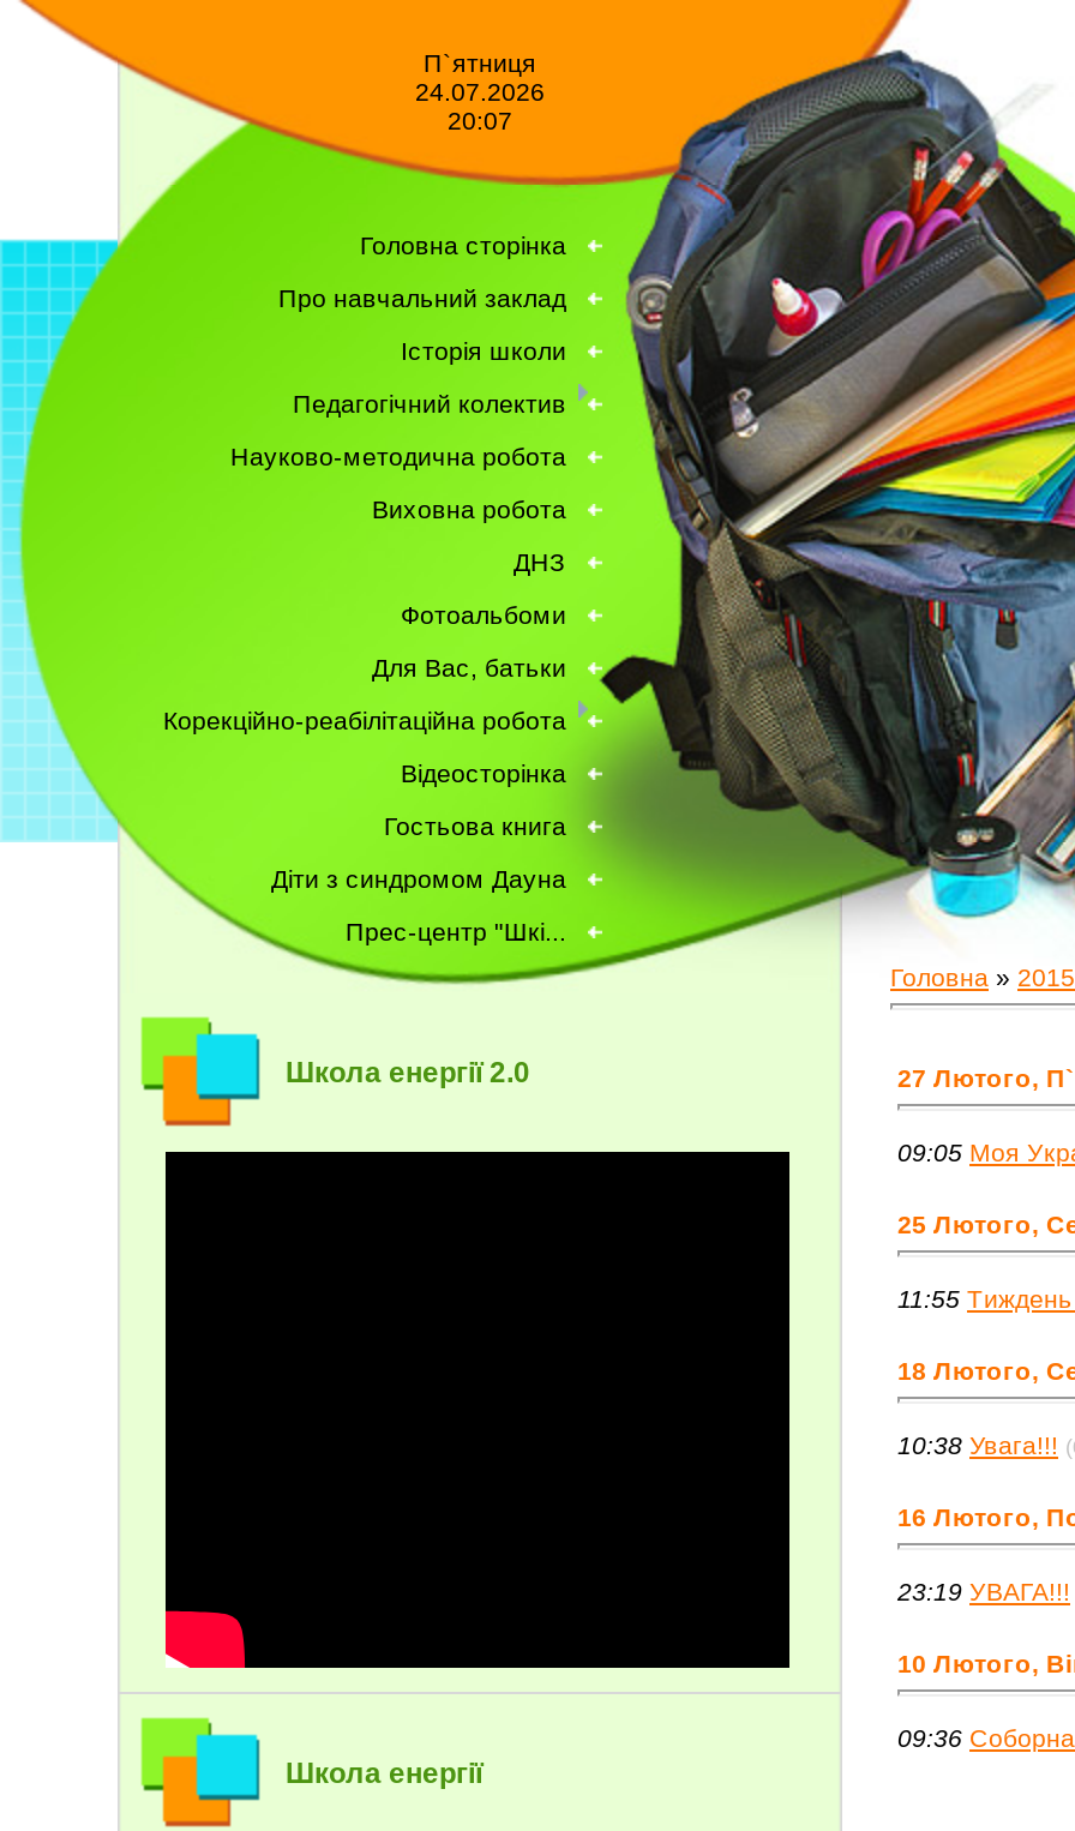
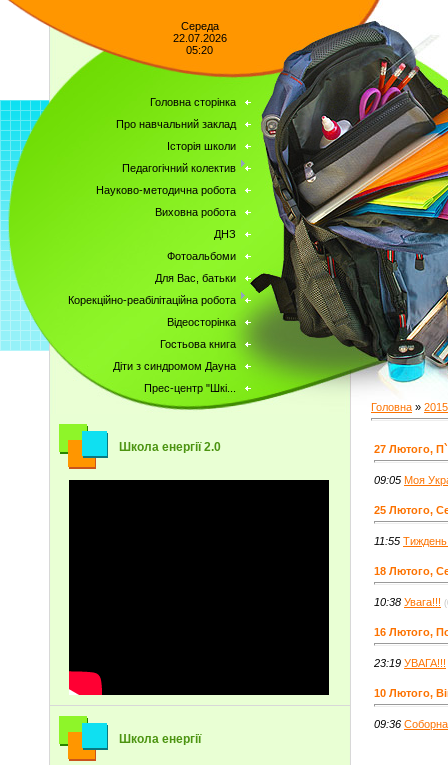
[415,48,545,134] П`ятниця | 24.07.2026 | 20:07 -> [173,20,227,56] Середа | 22.07.2026 | 05:20

